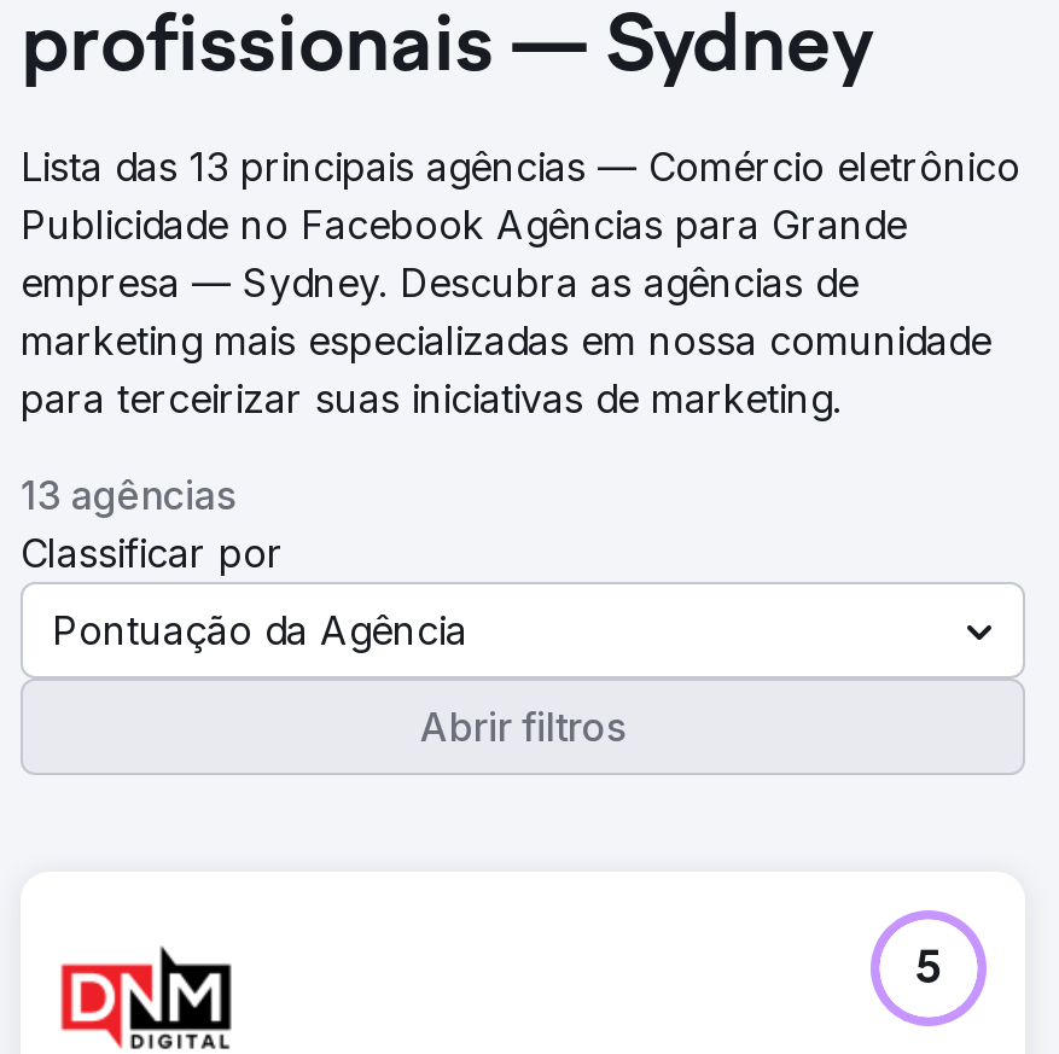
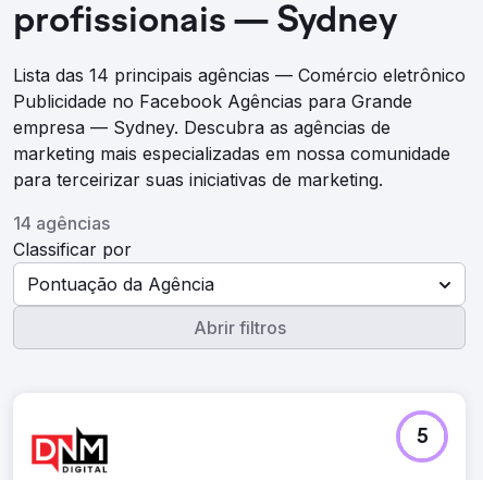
[21,142,1020,191] Lista das 13 principais agências — Comércio eletrônico -> [13,64,466,86] Lista das 14 principais agências — Comércio eletrônico
[21,471,235,519] 13 agências -> [13,212,110,234] 14 agências

